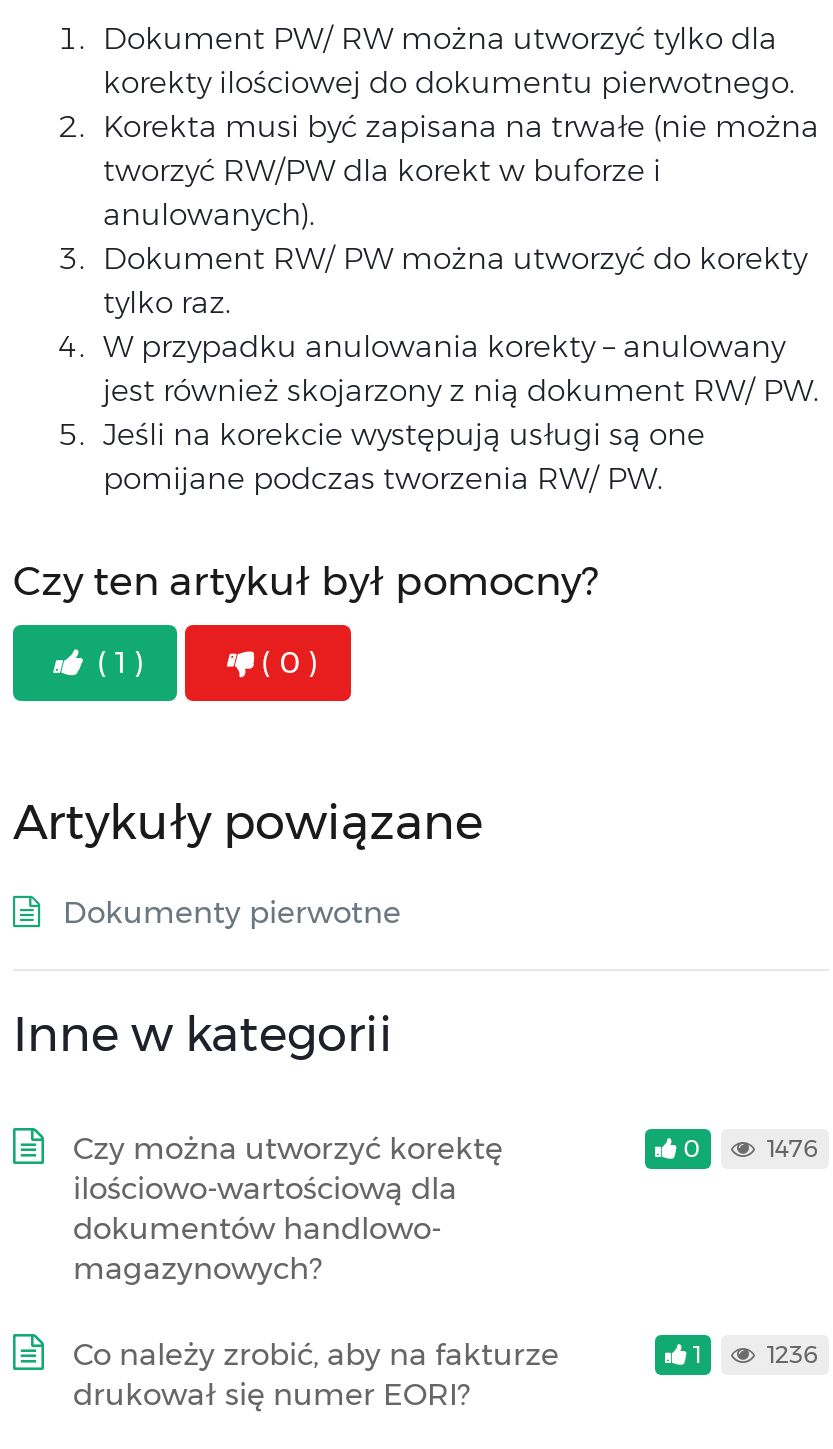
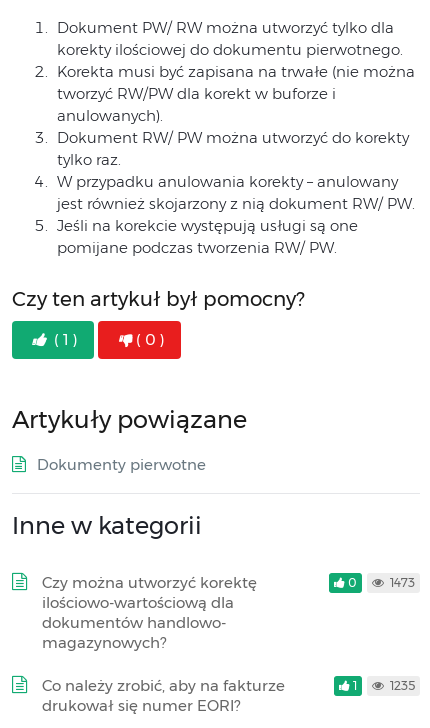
[761,1134,819,1164] 1476 -> [387,575,415,590] 1473
[693,1340,819,1370] 1 1236 -> [353,678,415,693] 1 1235

